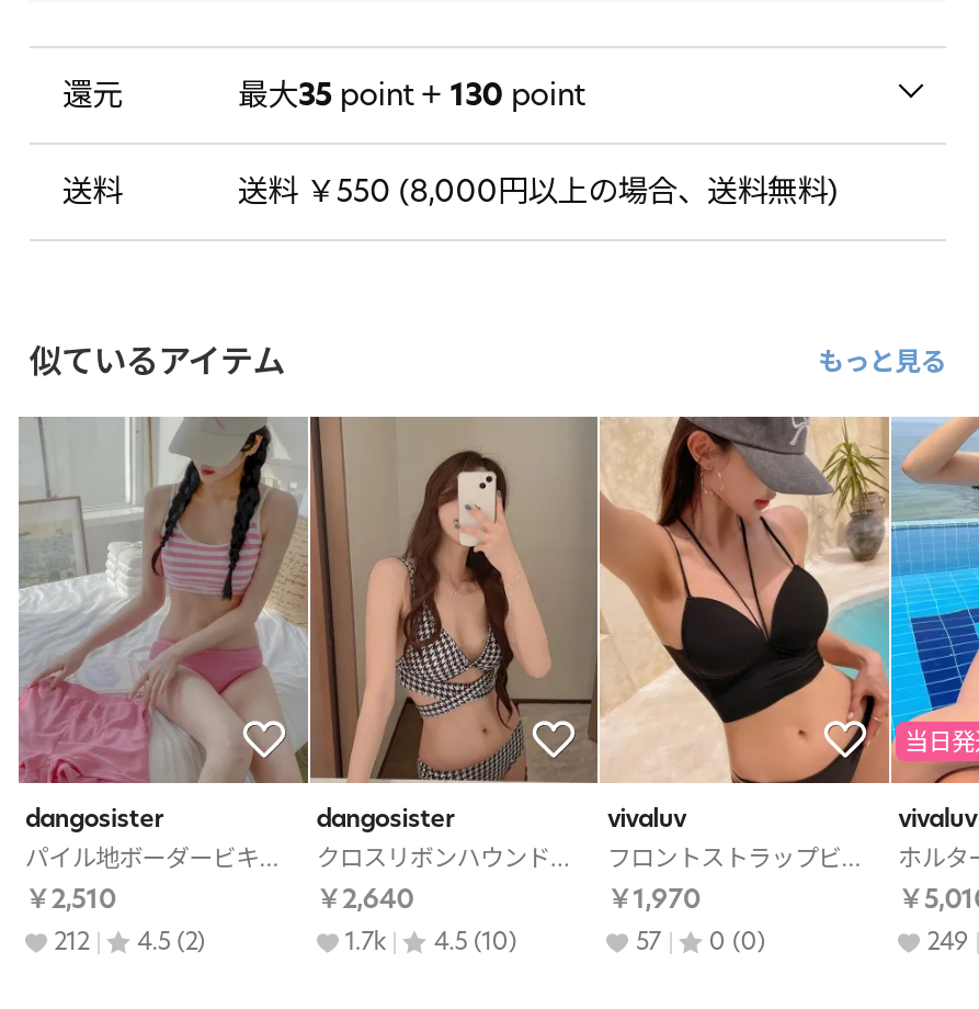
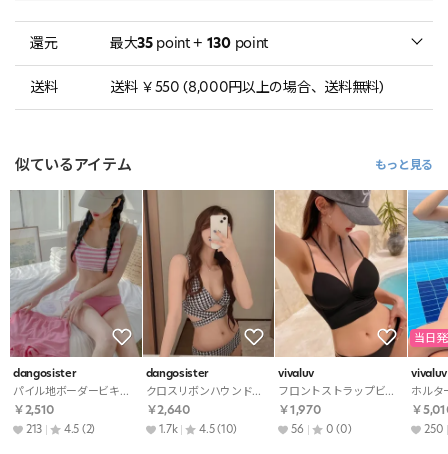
[54,924,205,959] 212 4.5 (2) -> [26,421,95,437] 213 4.5 (2)
[636,924,765,959] 57 0 (0) -> [291,421,351,437] 56 0 (0)
[927,924,968,959] 249 -> [424,421,443,437] 250

